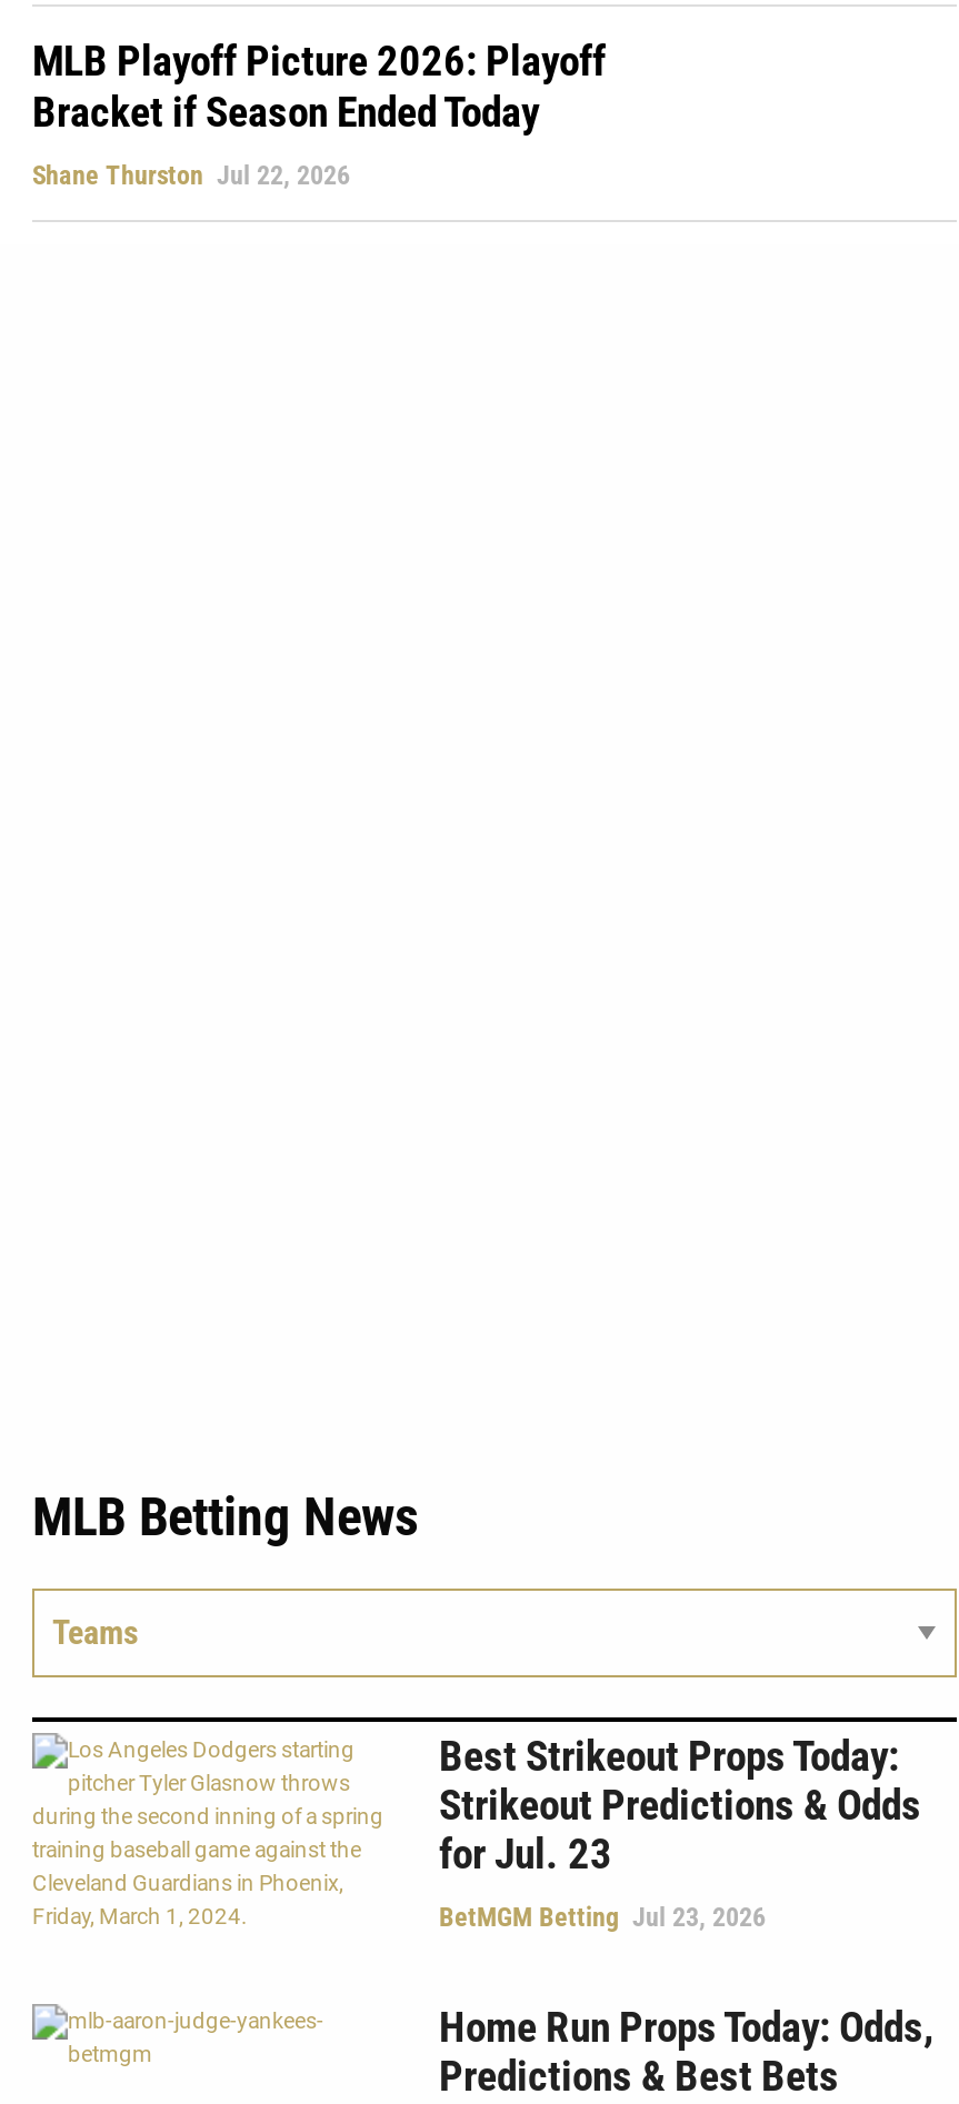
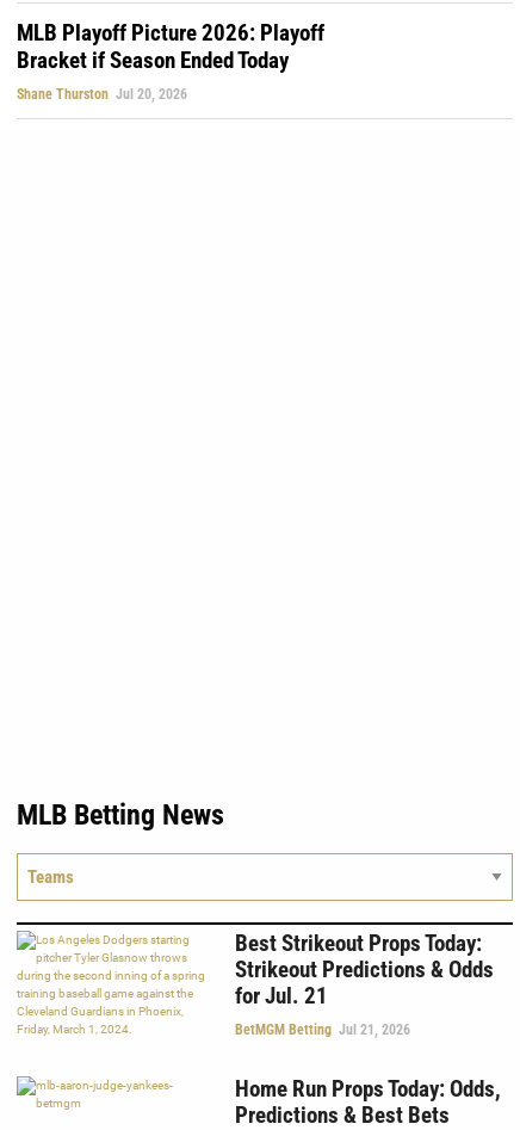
[32,159,350,190] Shane Thurston Jul 22, 2026 -> [17,85,187,102] Shane Thurston Jul 20, 2026
[439,1828,612,1879] for Jul. 23 -> [235,982,328,1009] for Jul. 21
[439,1901,766,1932] BetMGM Betting Jul 23, 2026 -> [235,1021,410,1038] BetMGM Betting Jul 21, 2026

